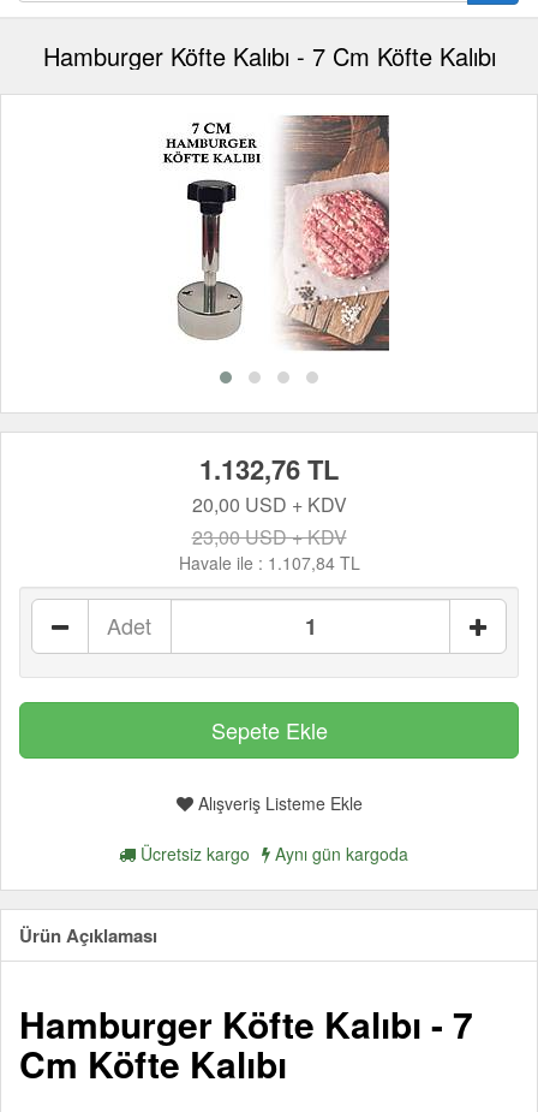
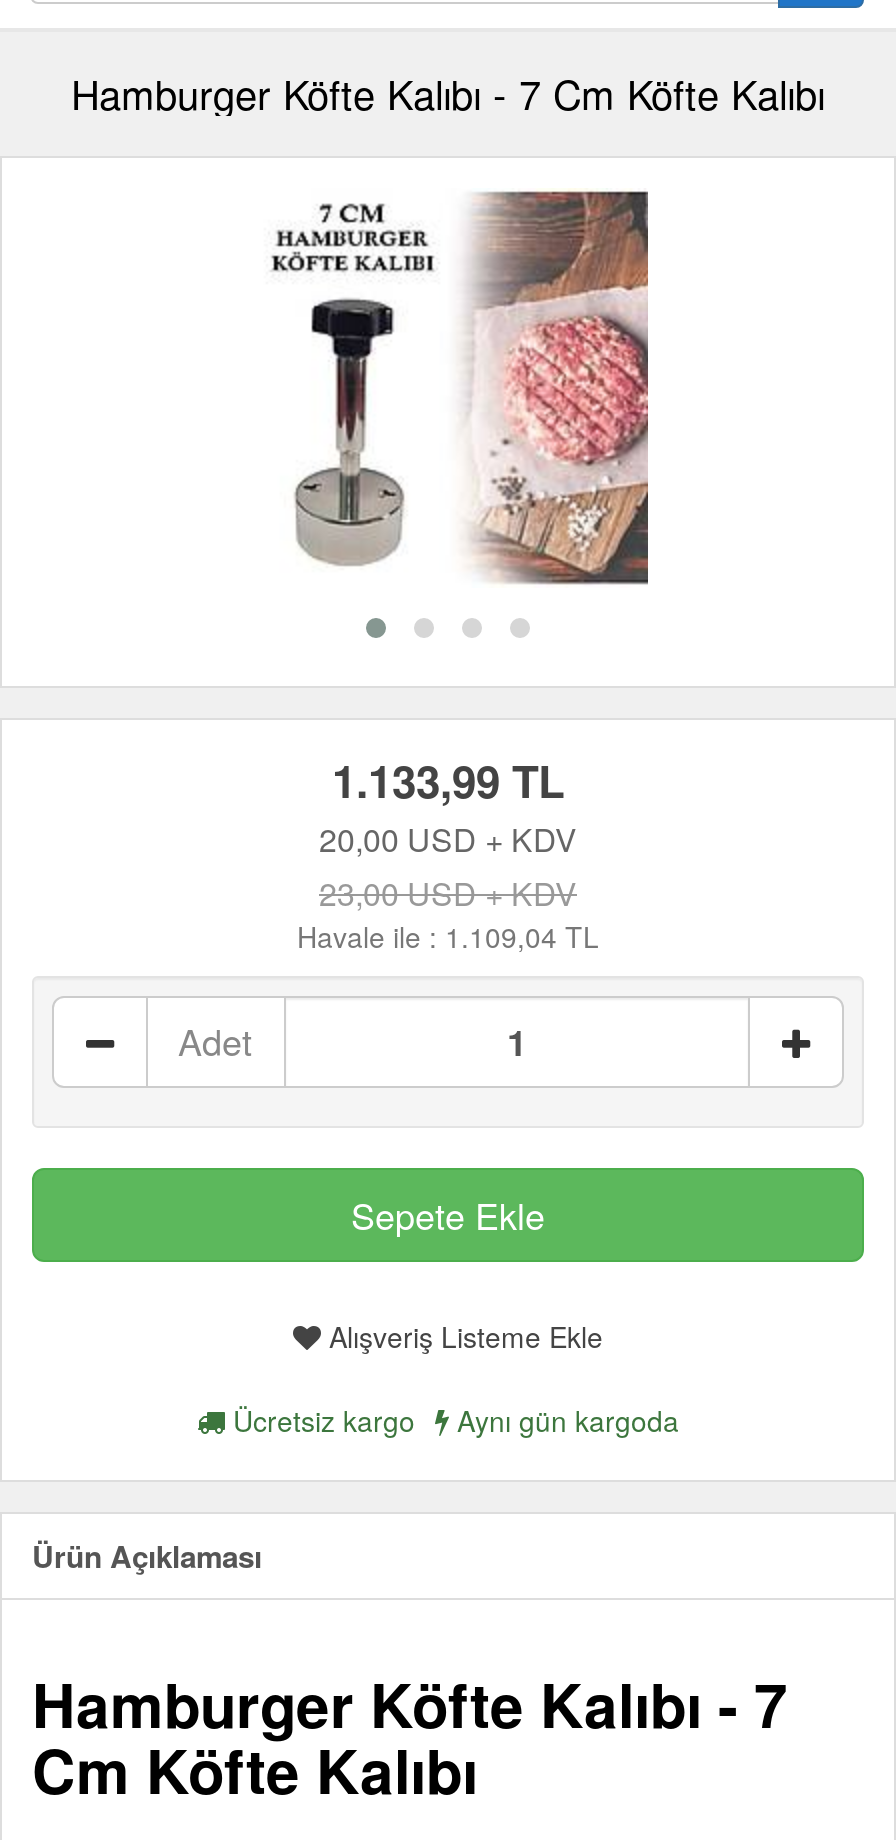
[199,450,339,488] 1.132,76 TL -> [332,748,564,812] 1.133,99 TL
[178,551,360,575] Havale ile : 1.107,84 TL -> [297,916,599,956] Havale ile : 1.109,04 TL

